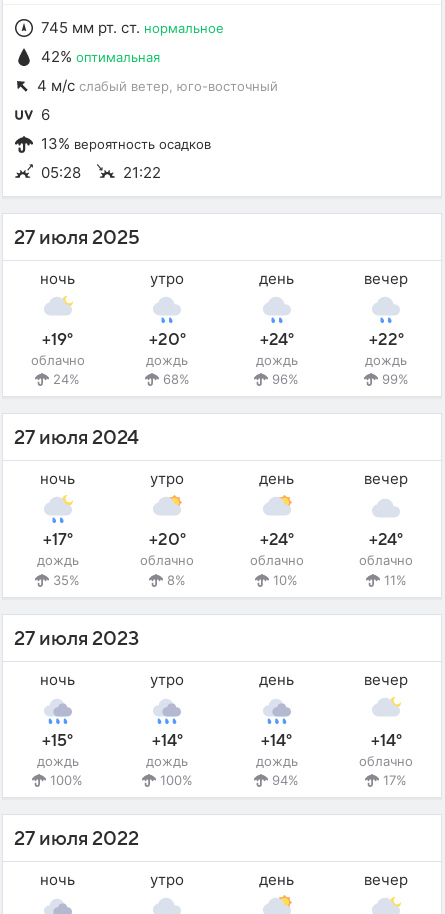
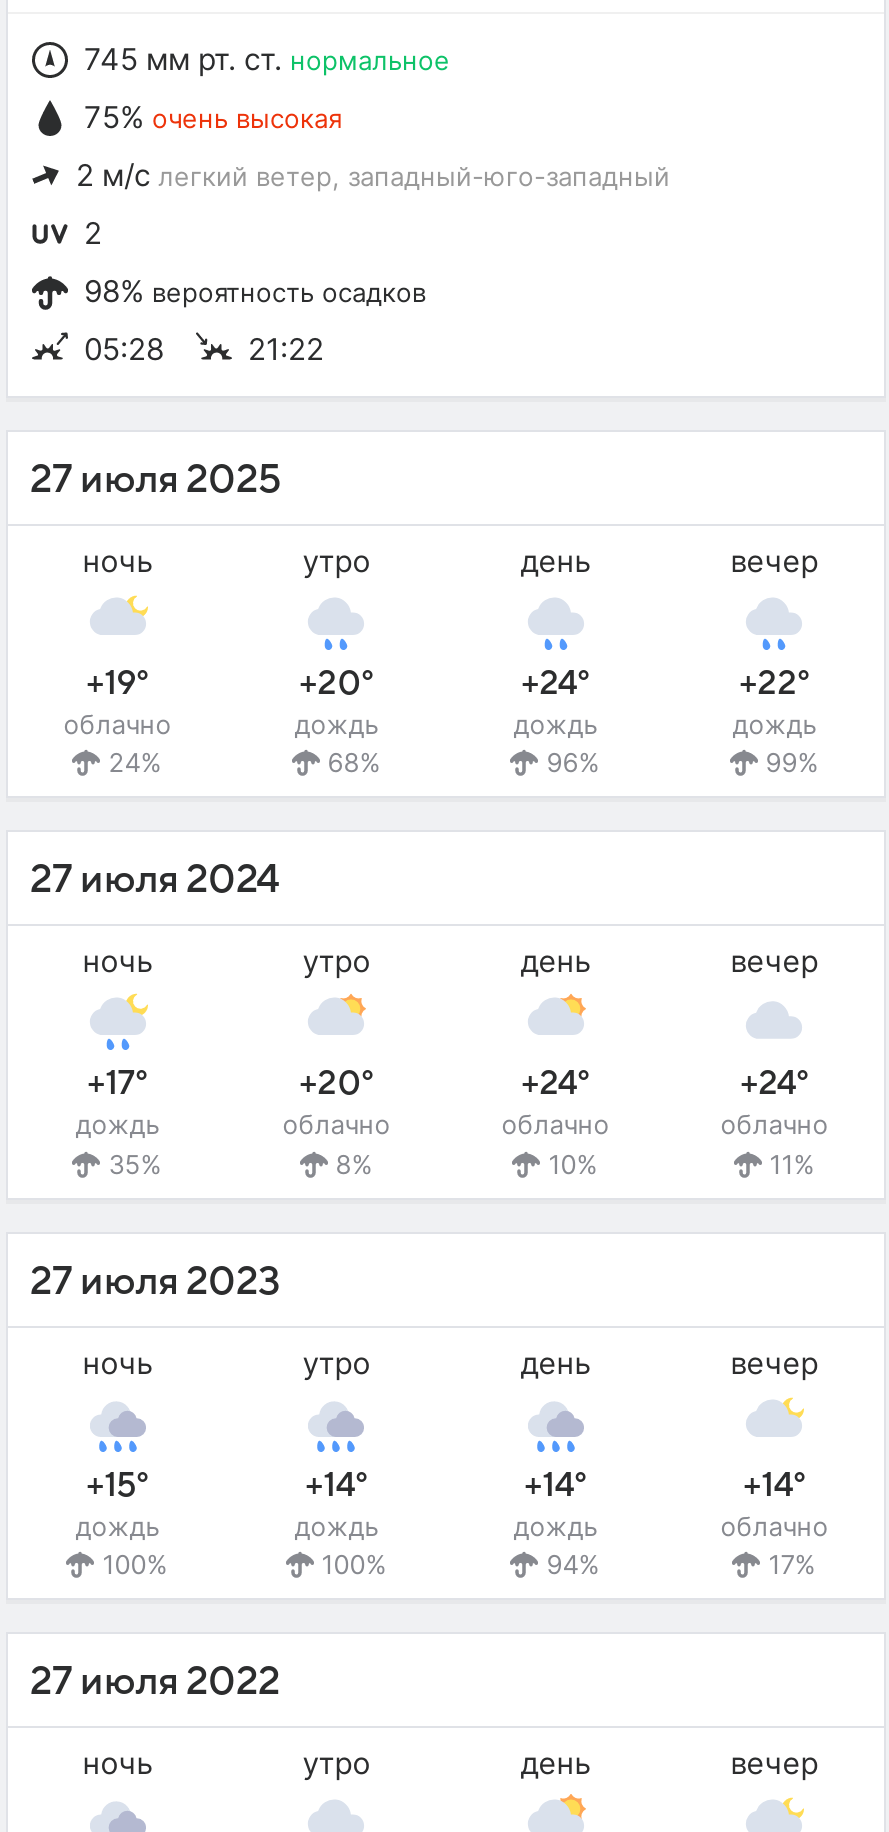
[41,47,160,66] 42% оптимальная -> [84,99,342,137] 75% очень высокая
[37,76,278,95] 4 м/с слабый ветер, юго-восточный -> [76,156,670,194] 2 м/с легкий ветер, западный-юго-западный
[41,105,50,124] 6 -> [84,214,102,252] 2
[41,134,211,153] 13% вероятность осадков -> [84,272,426,310] 98% вероятность осадков

